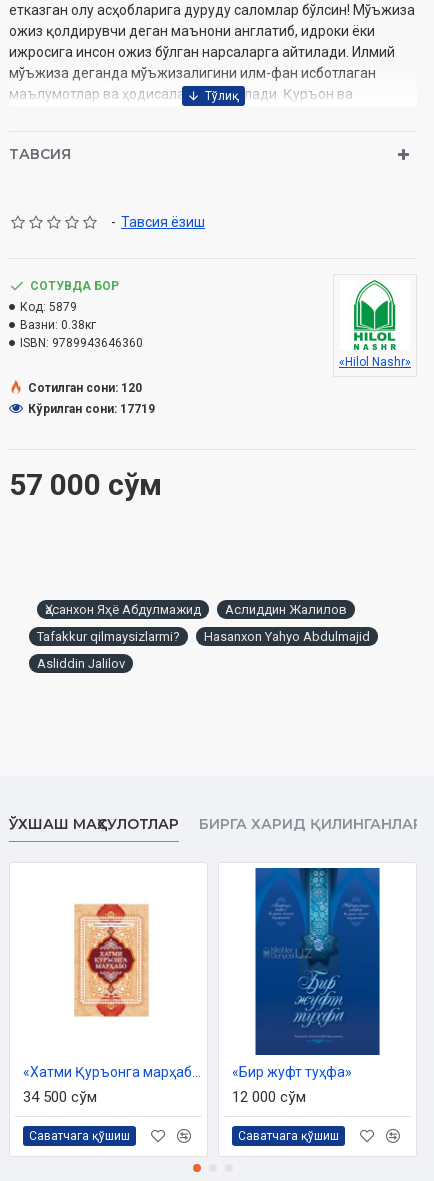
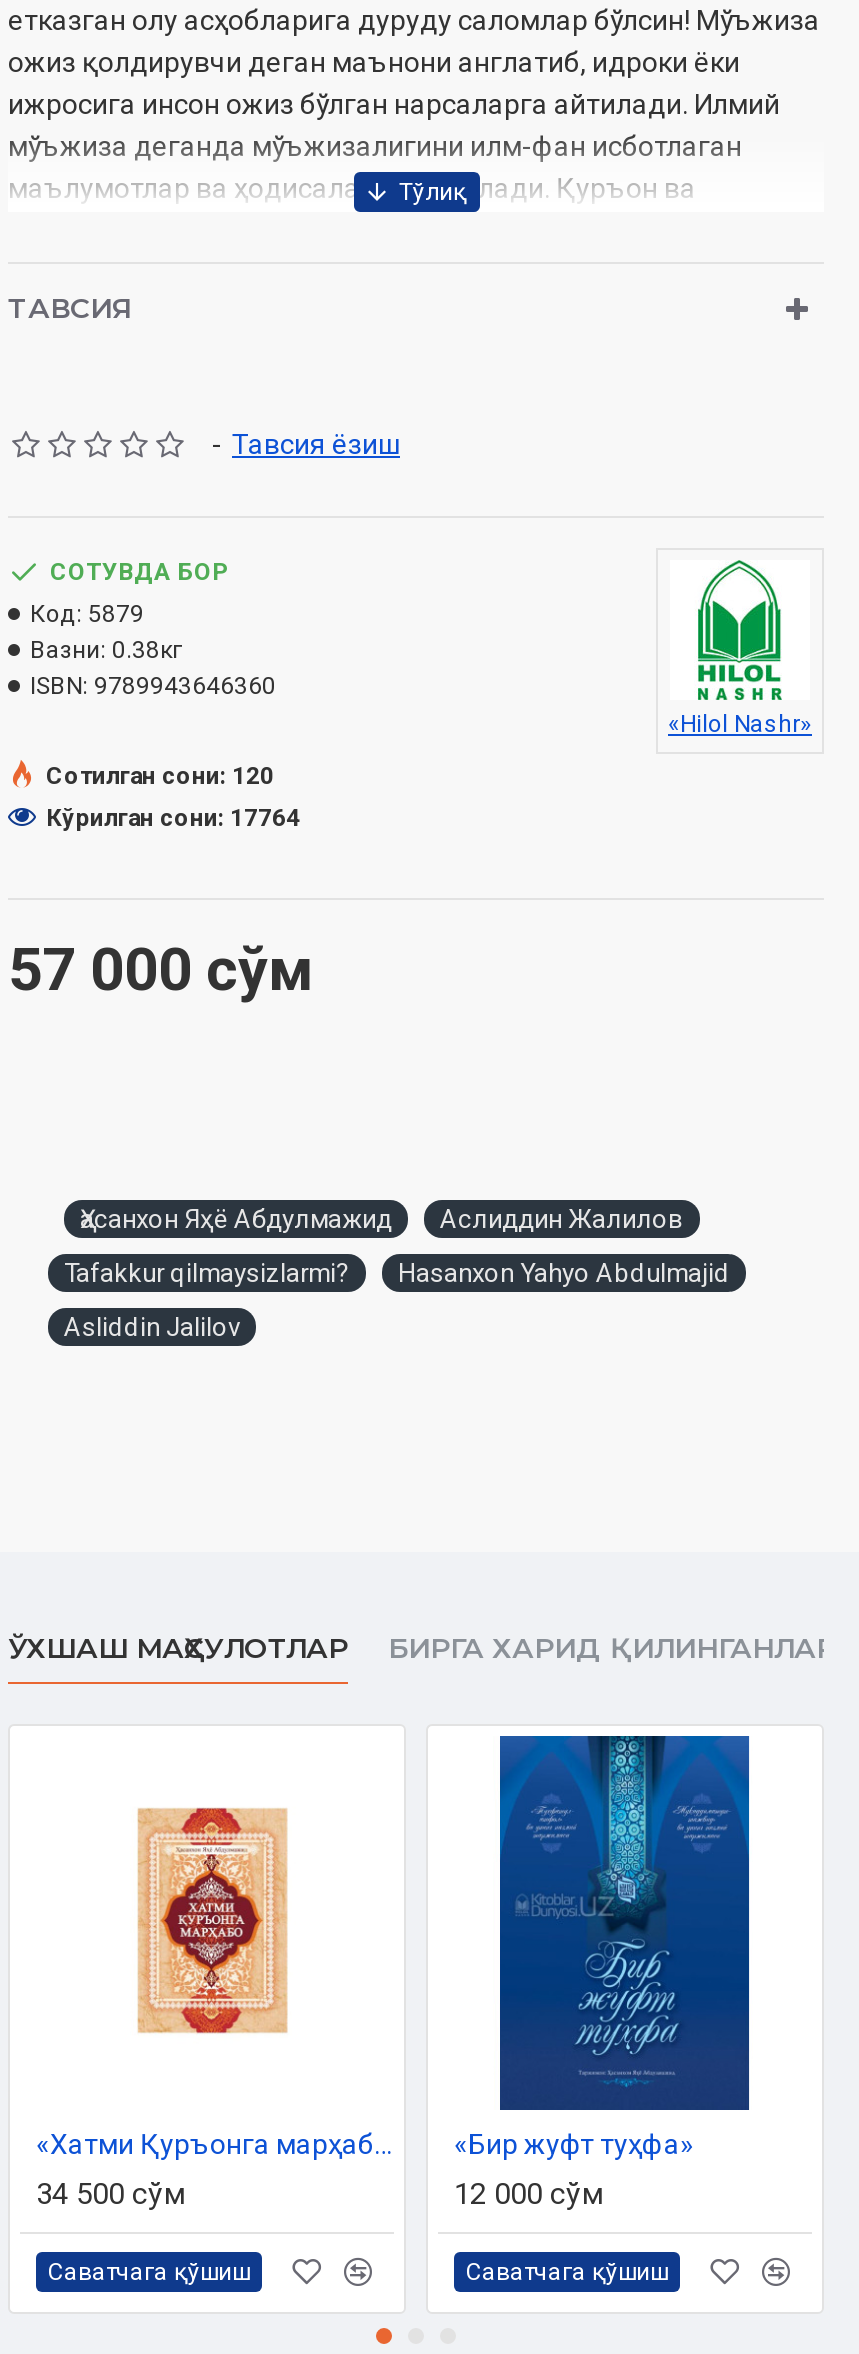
[28,402,155,416] Кўрилган сони: 17719 -> [46,804,300,832] Кўрилган сони: 17764

